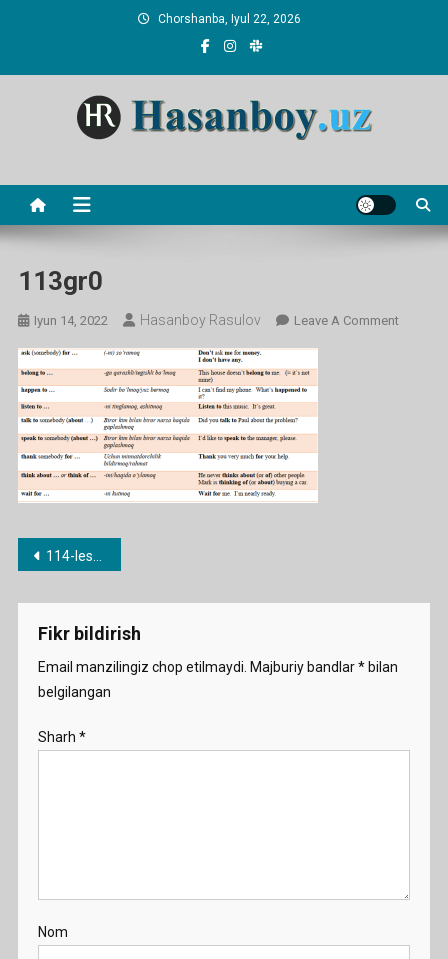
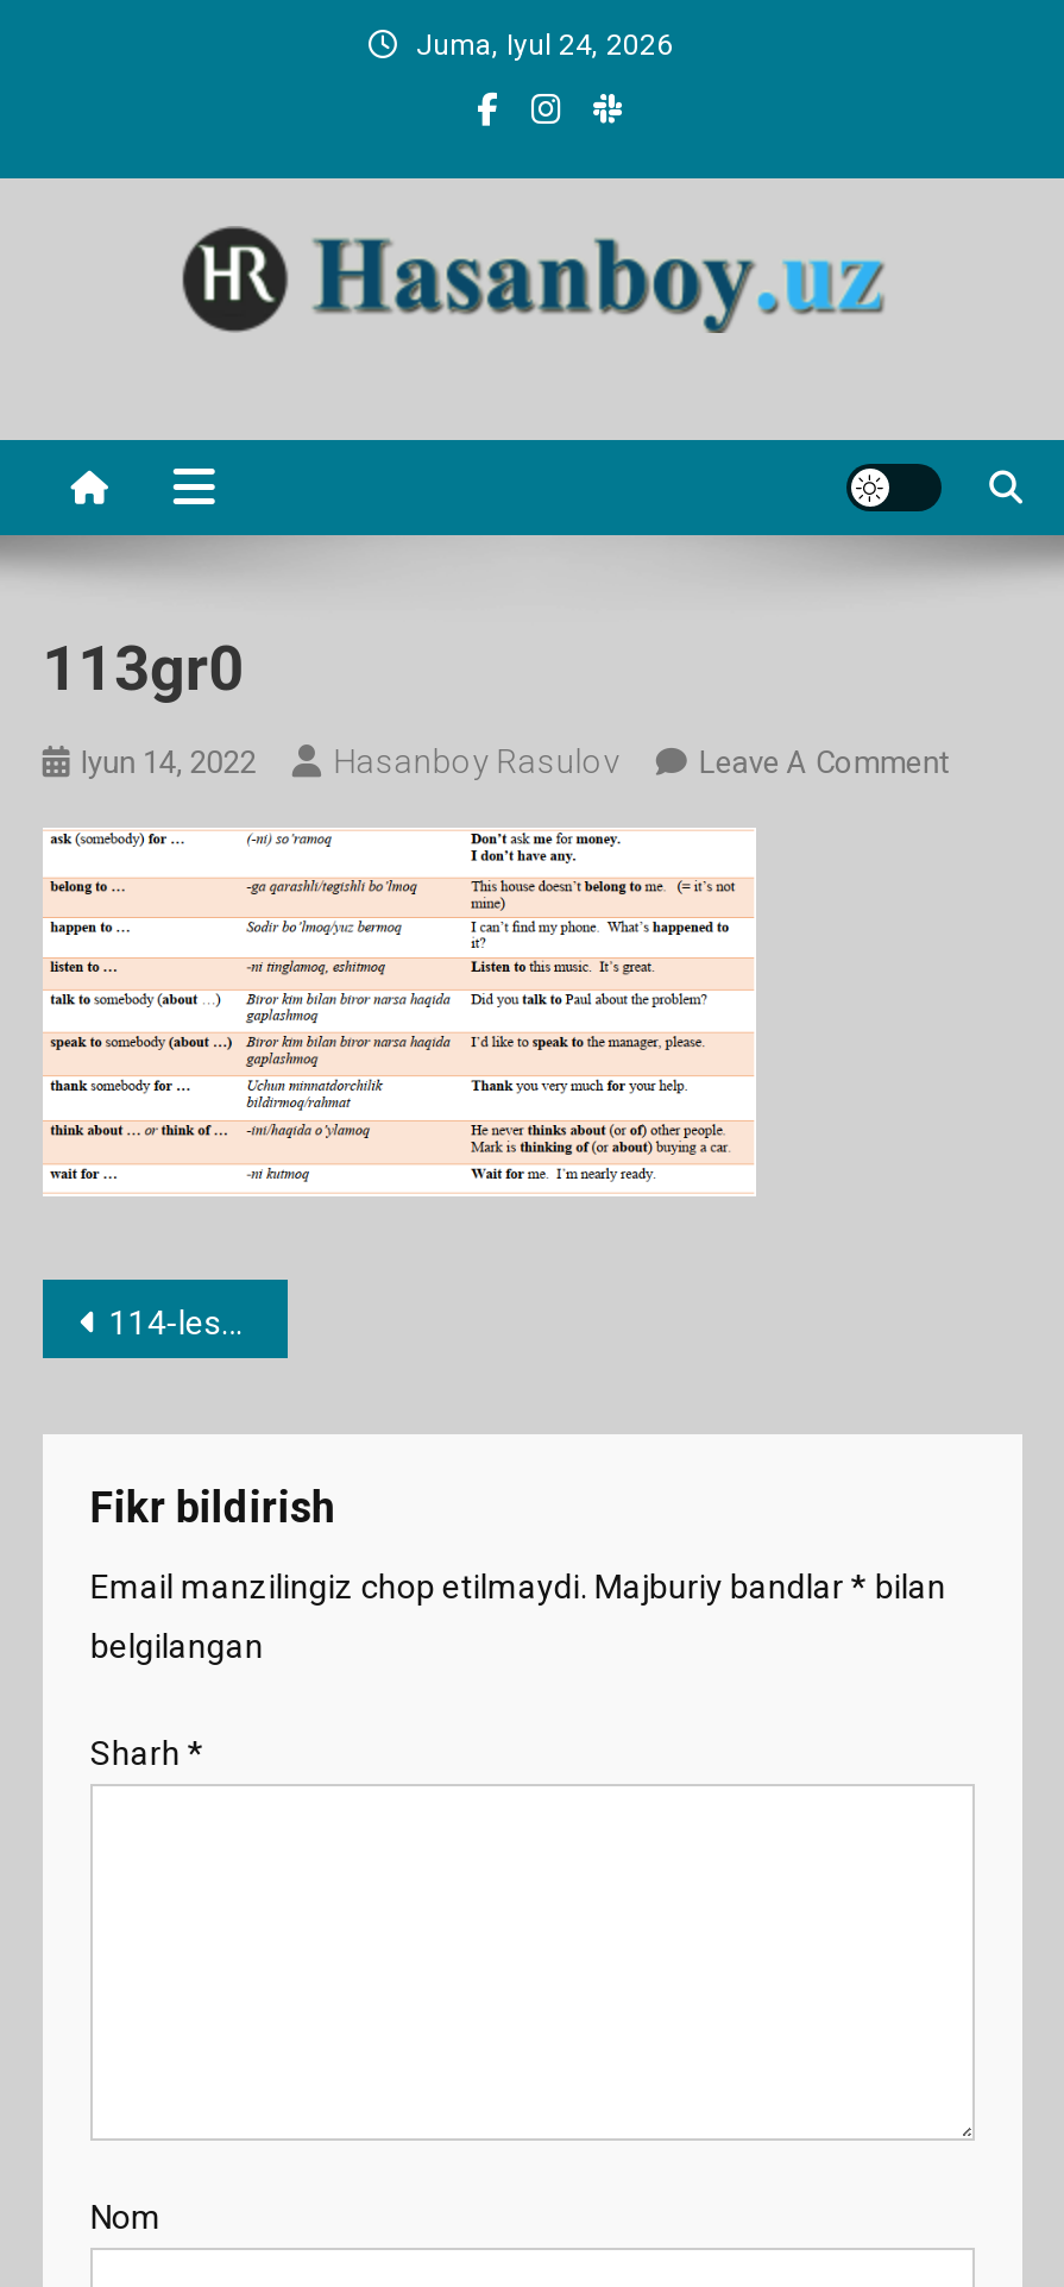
[157,12,300,26] Chorshanba, Iyul 22, 2026 -> [416,29,673,62] Juma, Iyul 24, 2026

